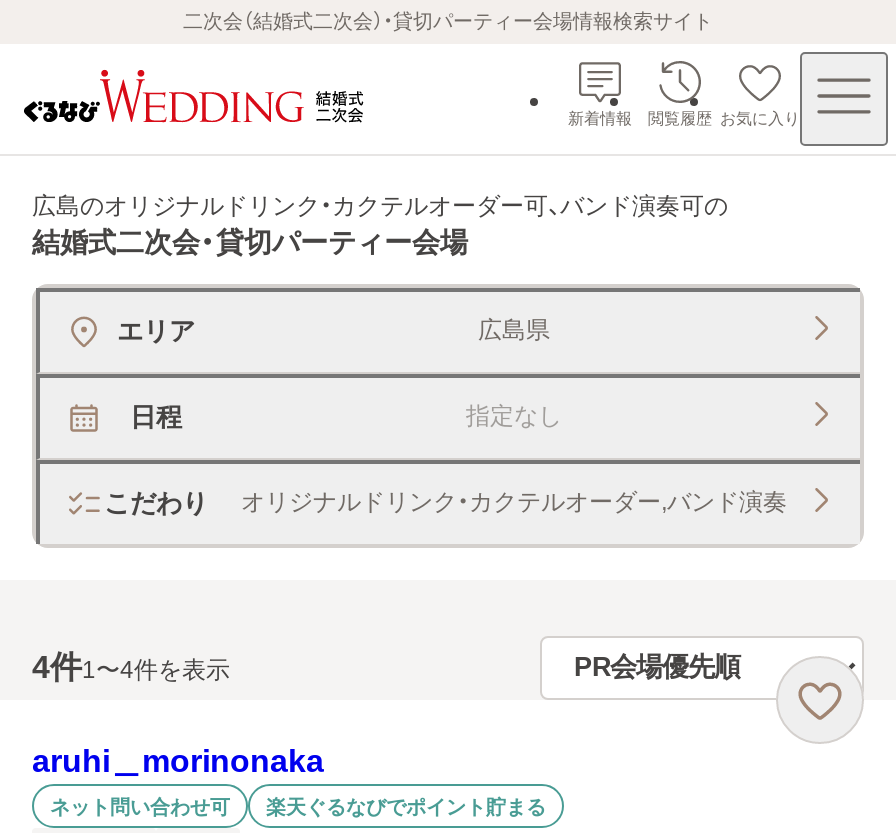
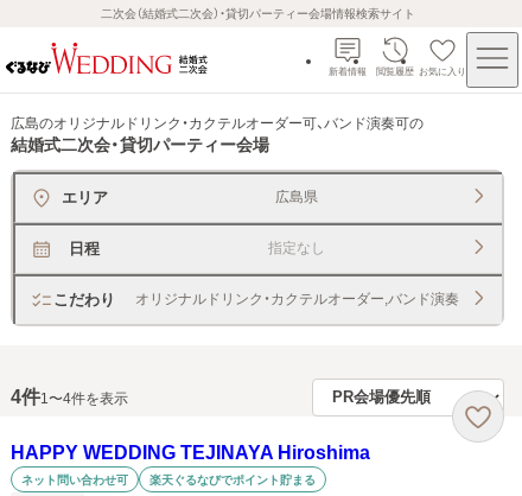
[32,744,324,778] aruhi＿morinonaka -> [11,443,370,463] HAPPY WEDDING TEJINAYA Hiroshima

